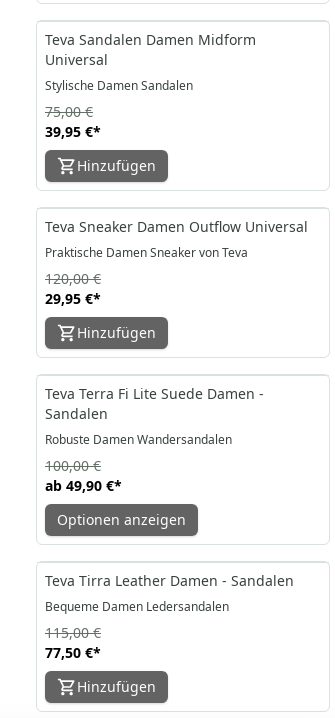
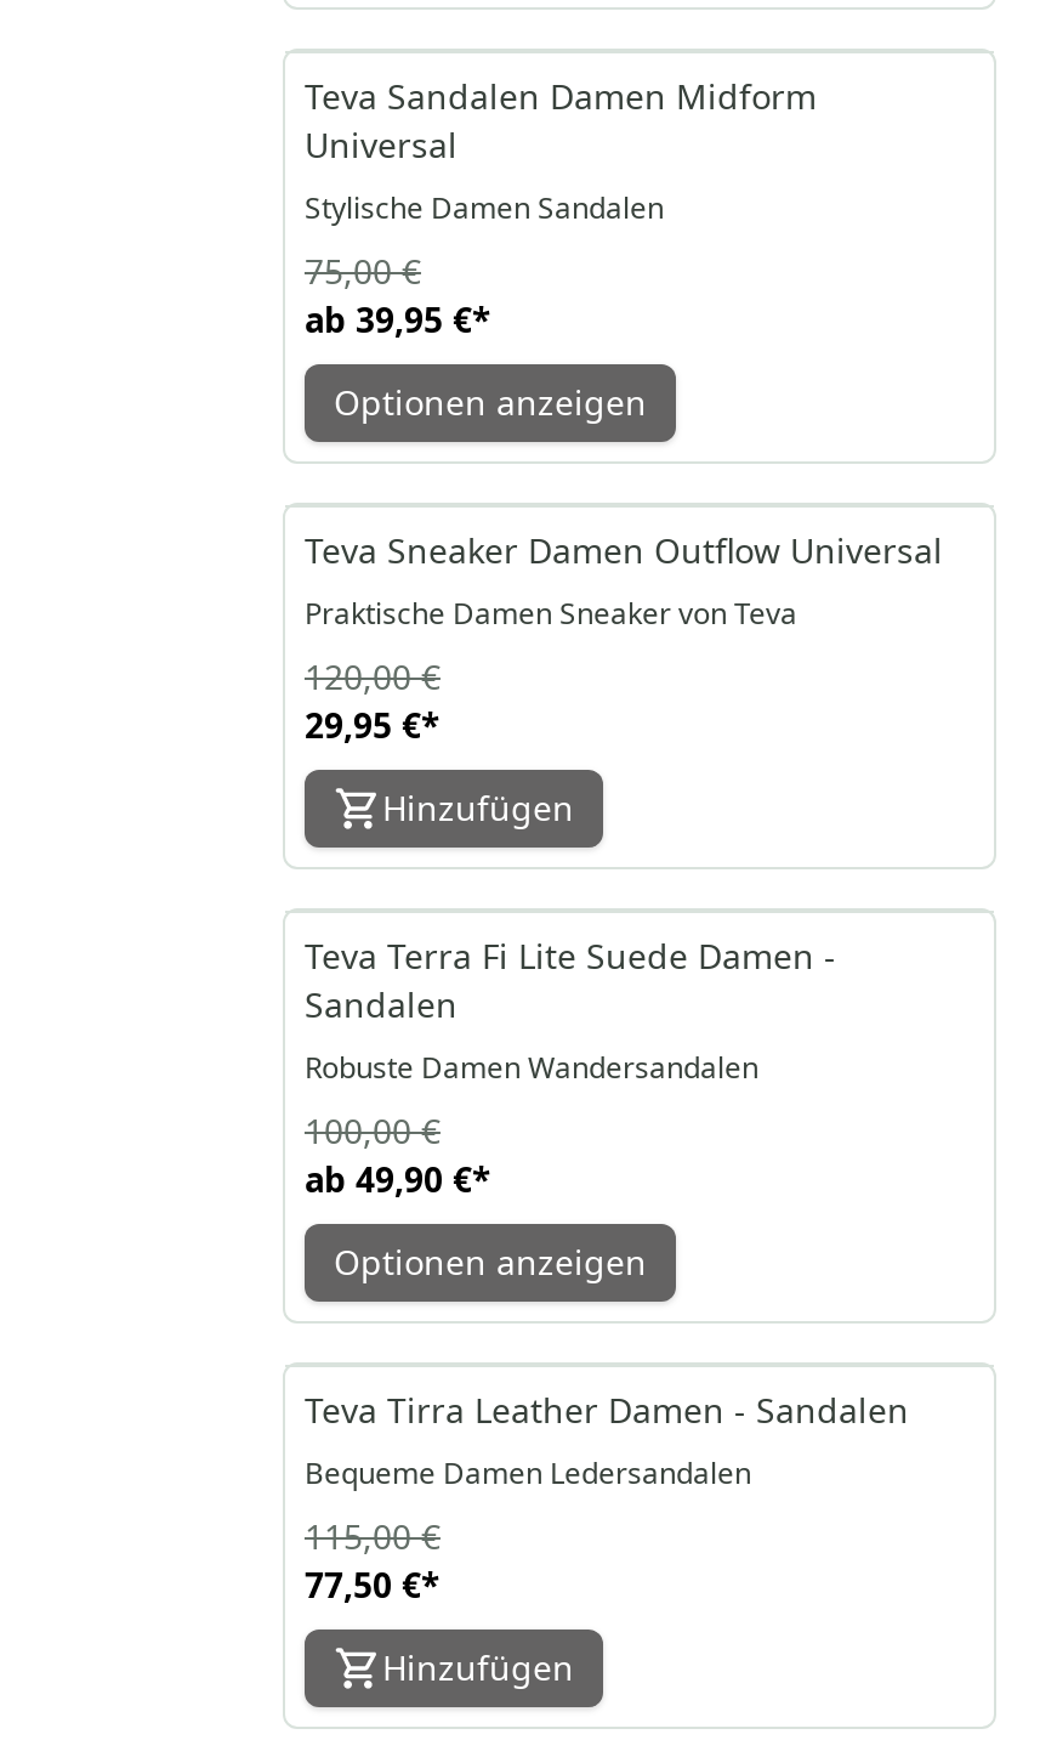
[45,122,101,141] 39,95 €* -> [305,296,491,342] ab 39,95 €*
[77,156,156,175] Hinzufügen -> [334,379,647,425] Optionen anzeigen

